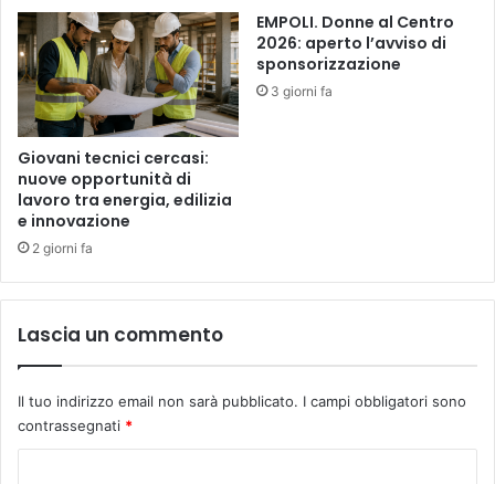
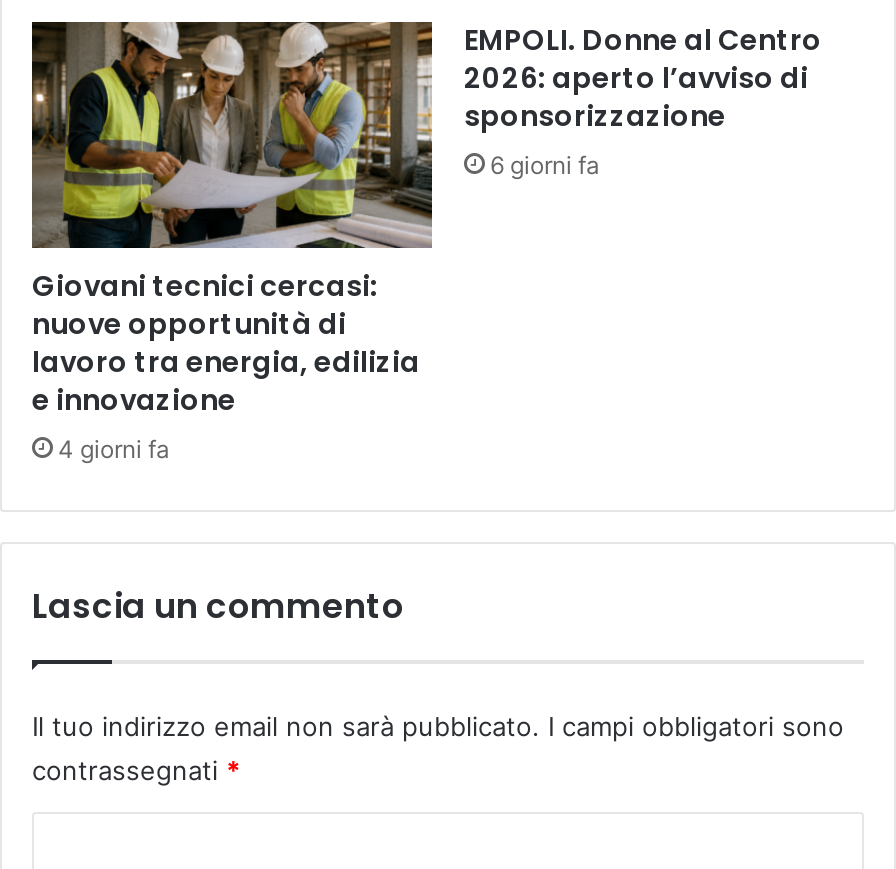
[271,83,333,100] 3 giorni fa -> [490,151,600,181] 6 giorni fa
[32,240,93,257] 2 giorni fa -> [58,434,170,464] 4 giorni fa

